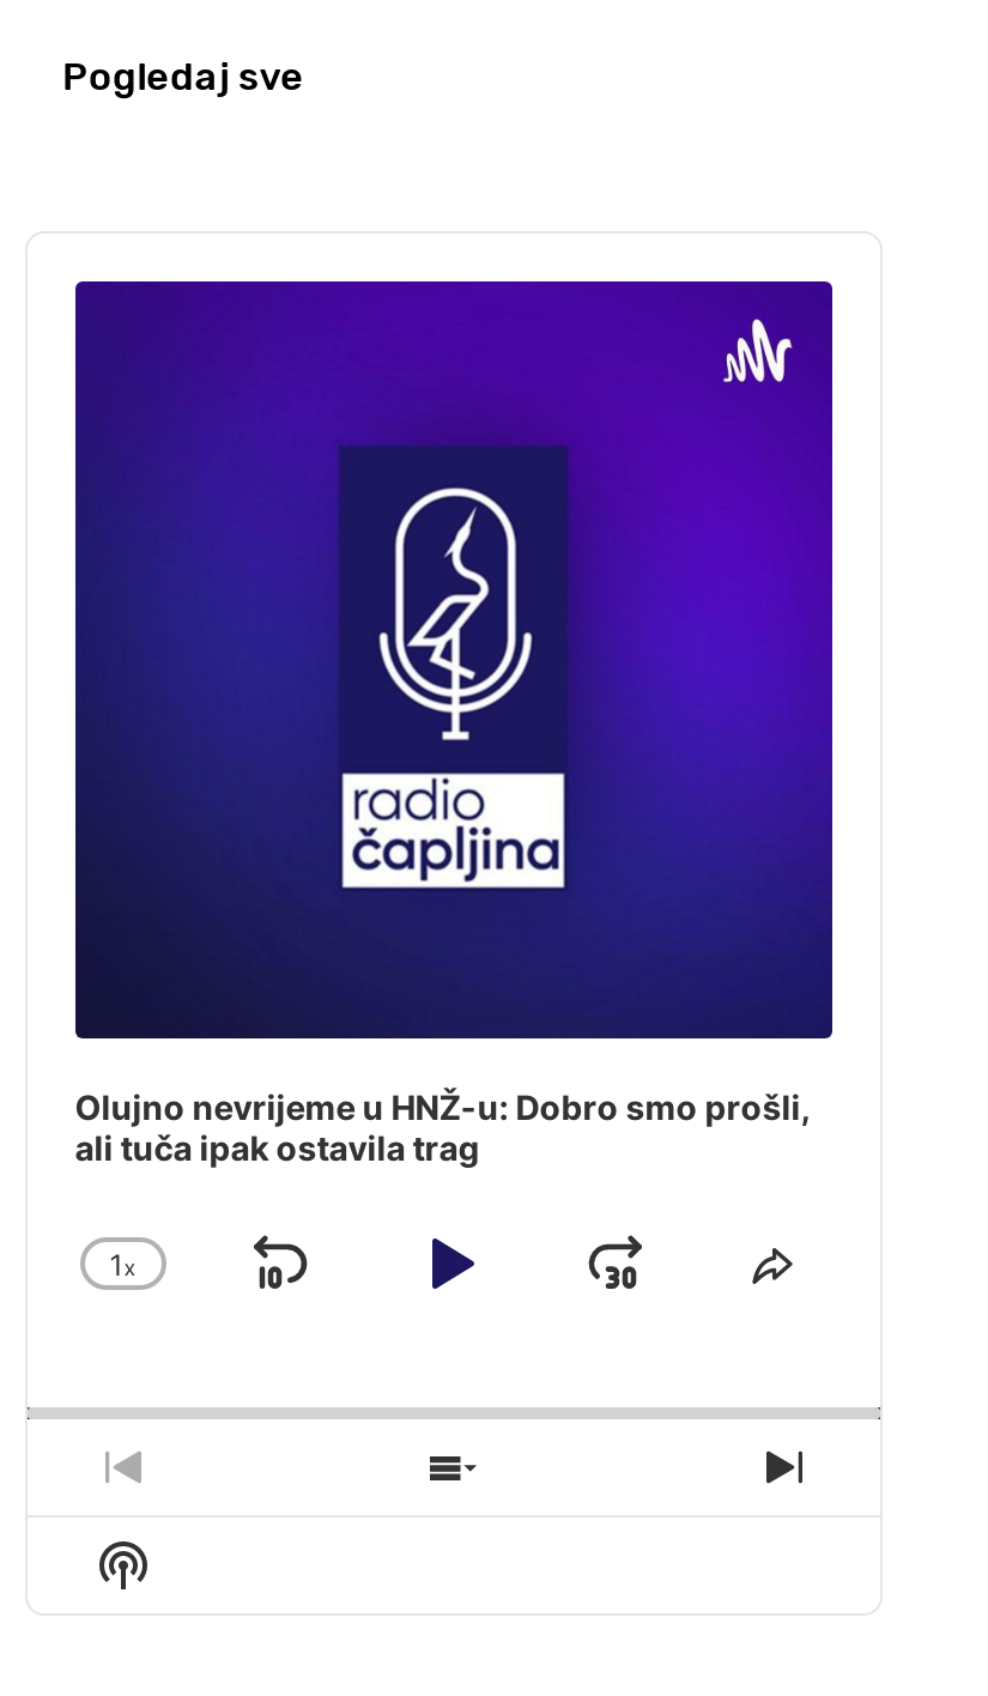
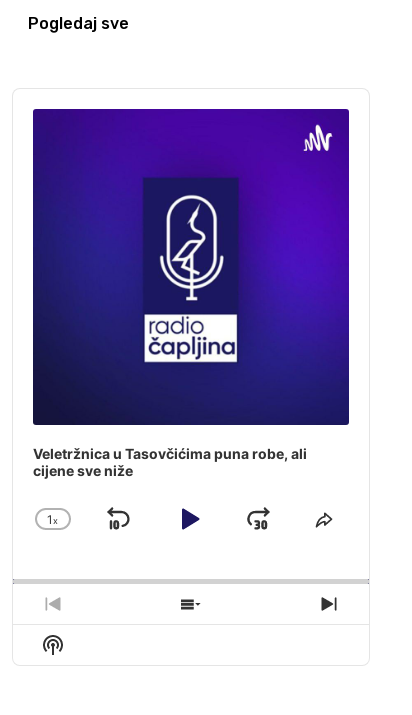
[75,1086,810,1168] Olujno nevrijeme u HNŽ-u: Dobro smo prošli, | ali tuča ipak ostavila trag -> [33,445,307,479] Veletržnica u Tasovčićima puna robe, ali | cijene sve niže

